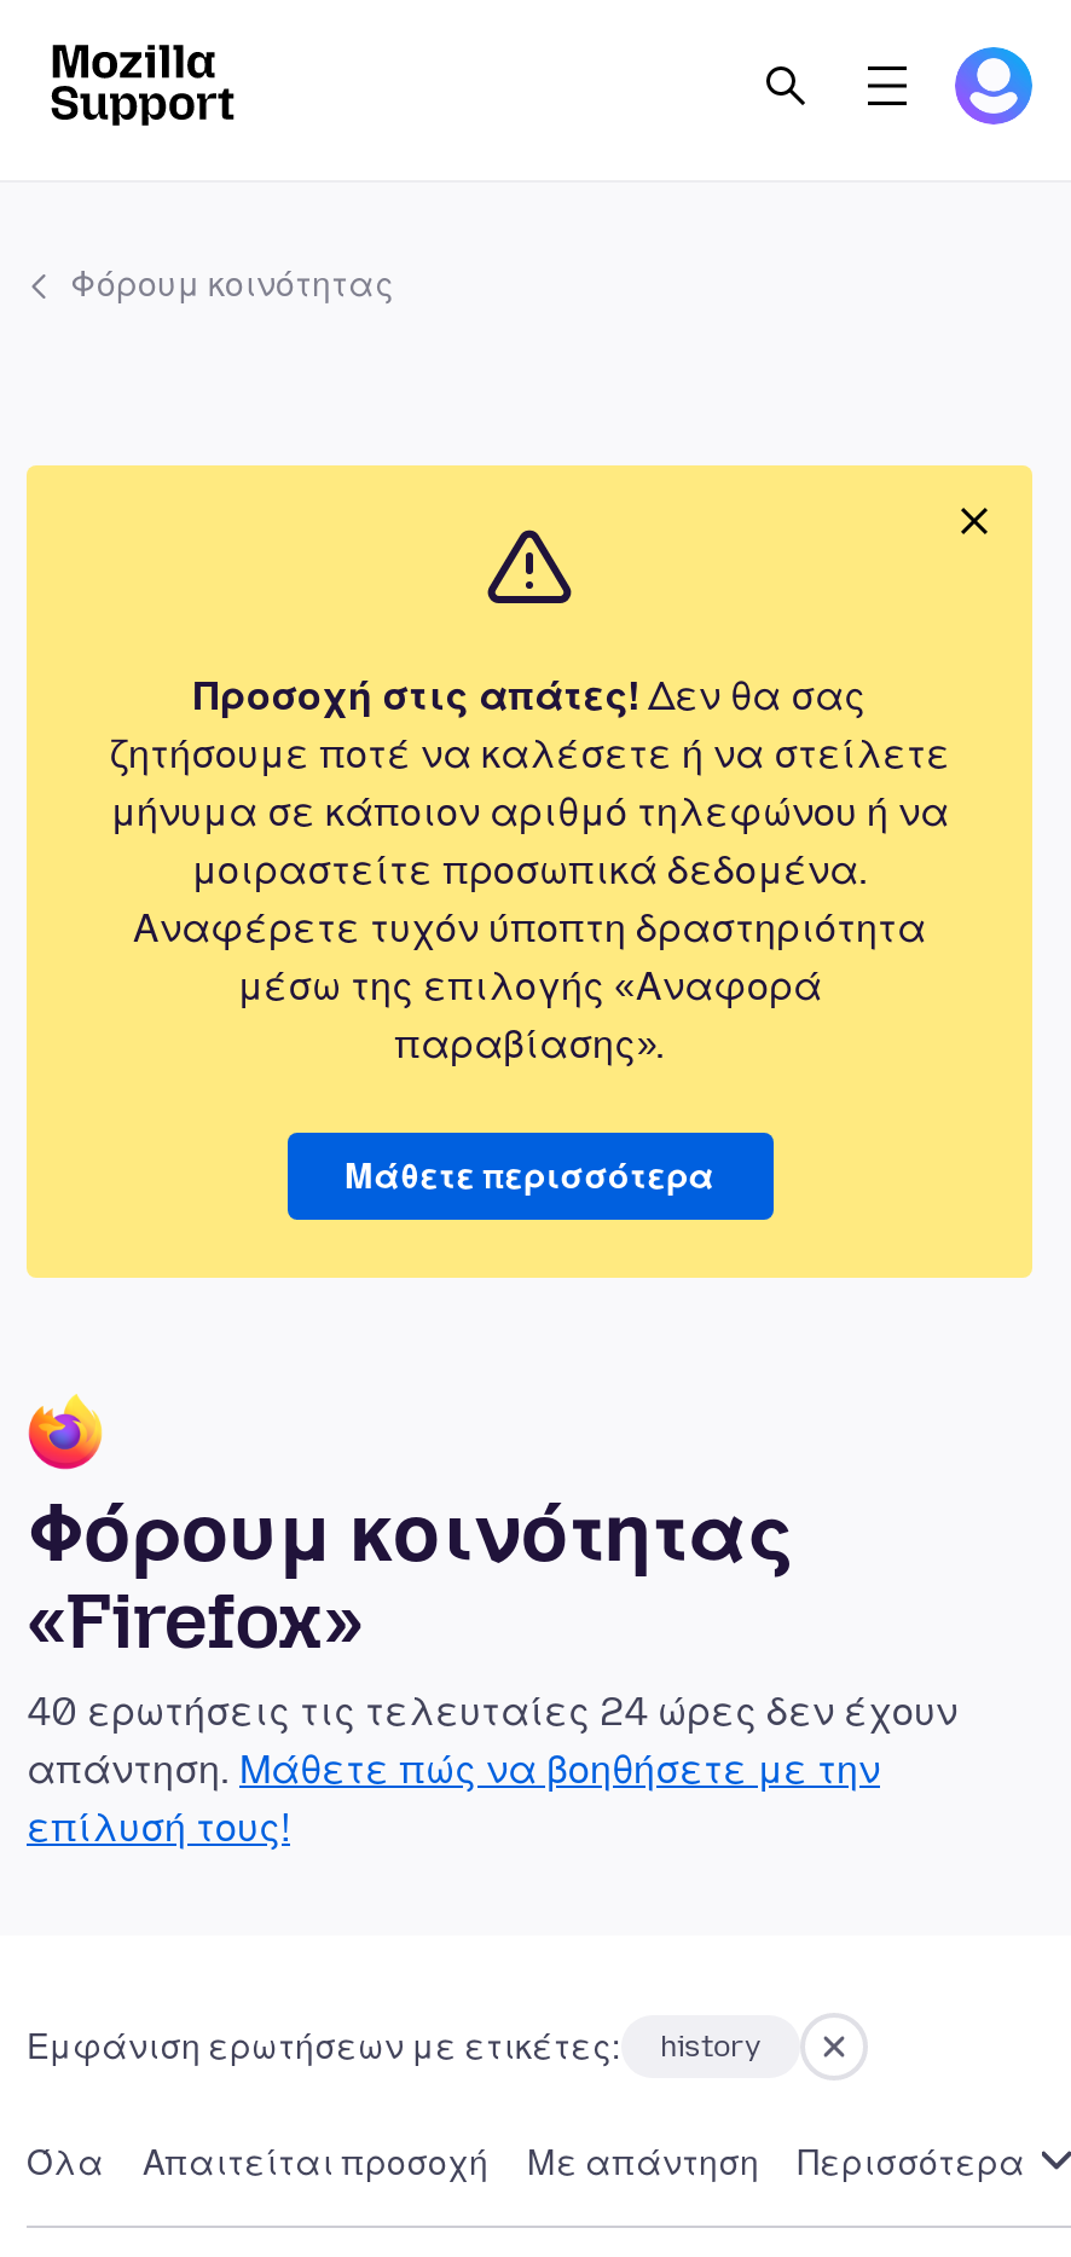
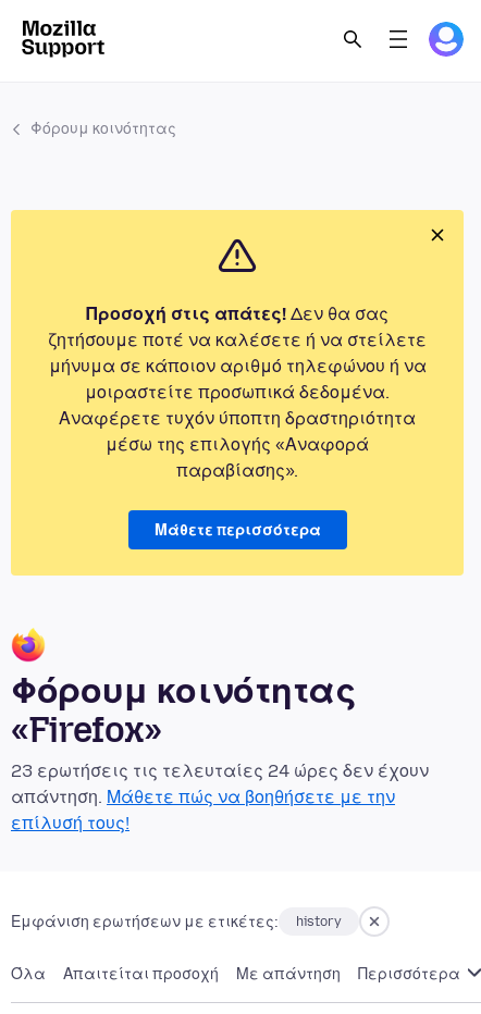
[27,1690,957,1736] 40 ερωτήσεις τις τελευταίες 24 ώρες δεν έχουν -> [11,761,429,782] 23 ερωτήσεις τις τελευταίες 24 ώρες δεν έχουν

